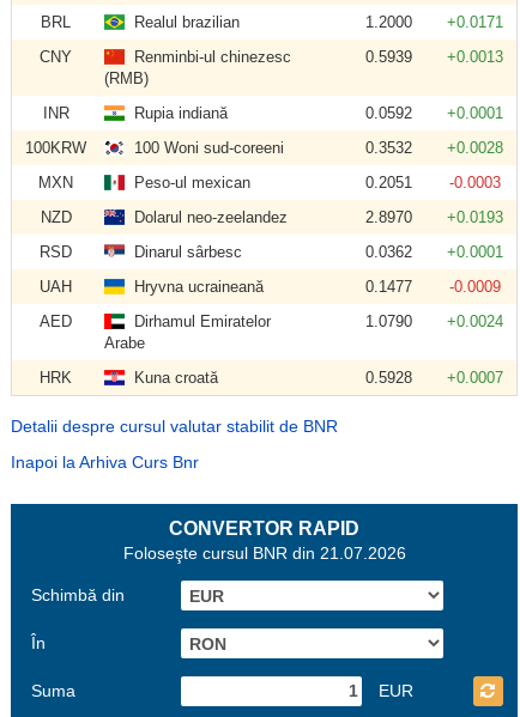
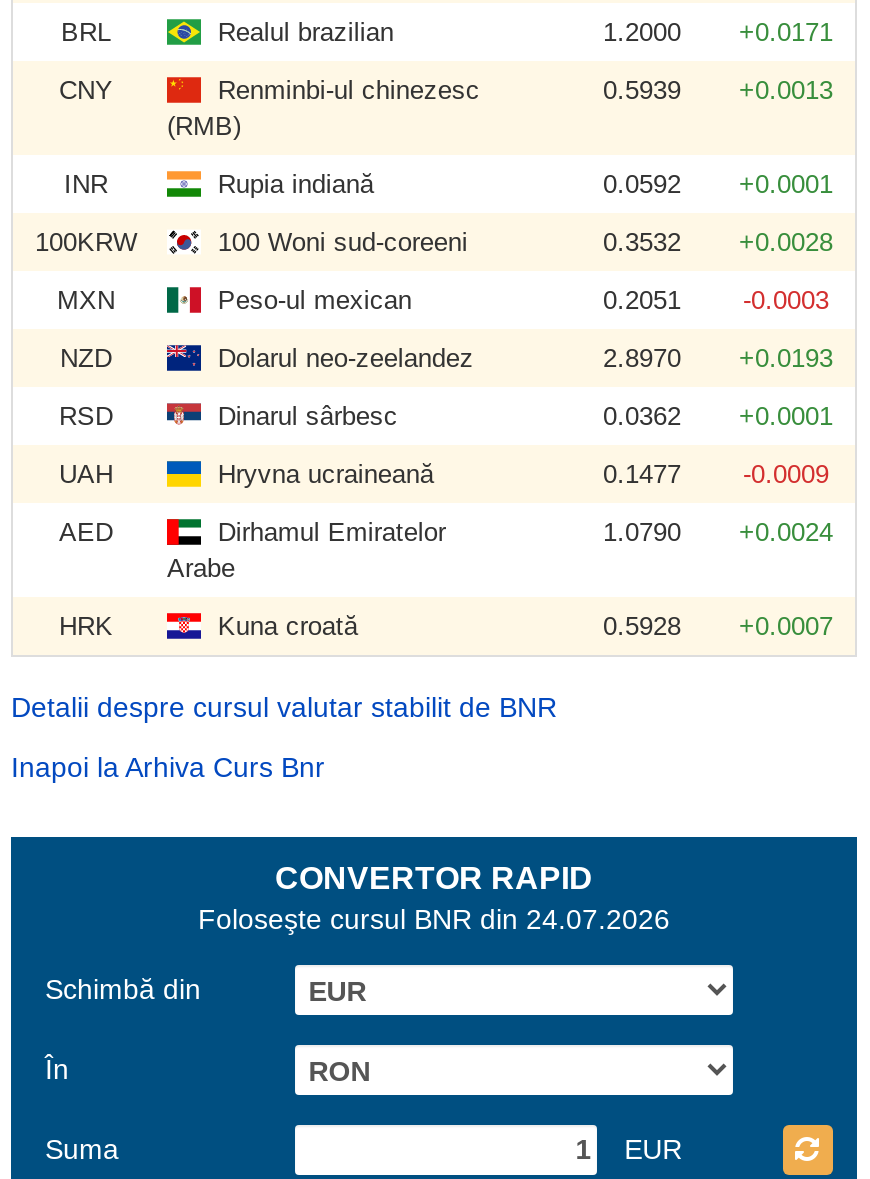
[123,543,406,563] Foloseşte cursul BNR din 21.07.2026 -> [198,903,670,935] Foloseşte cursul BNR din 24.07.2026

